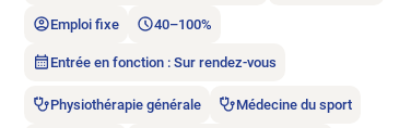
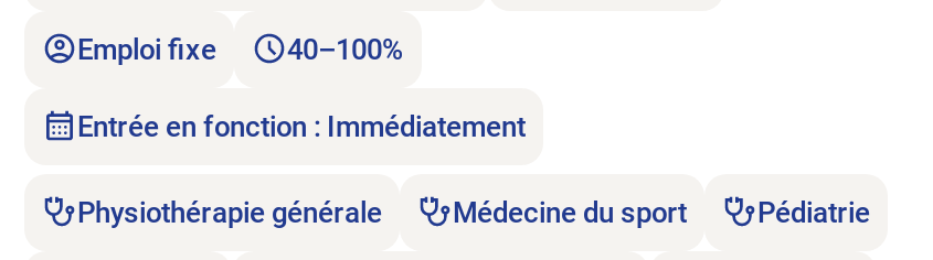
[50,54,277,70] Entrée en fonction : Sur rendez-vous -> [77,110,526,143] Entrée en fonction : Immédiatement
none -> [757,196,870,229] Pédiatrie

